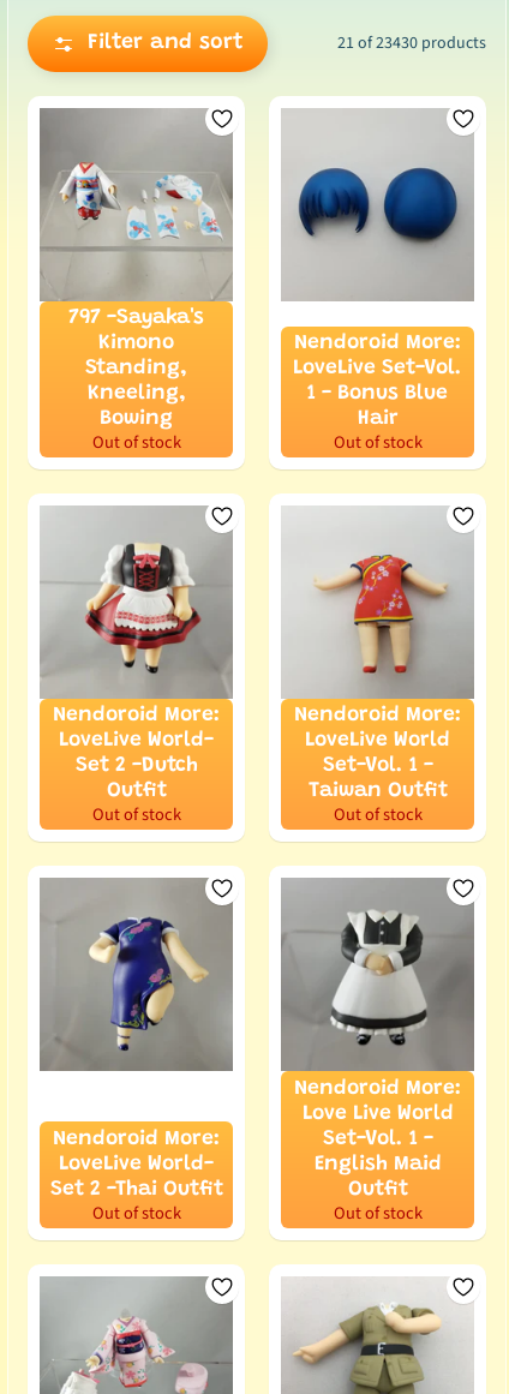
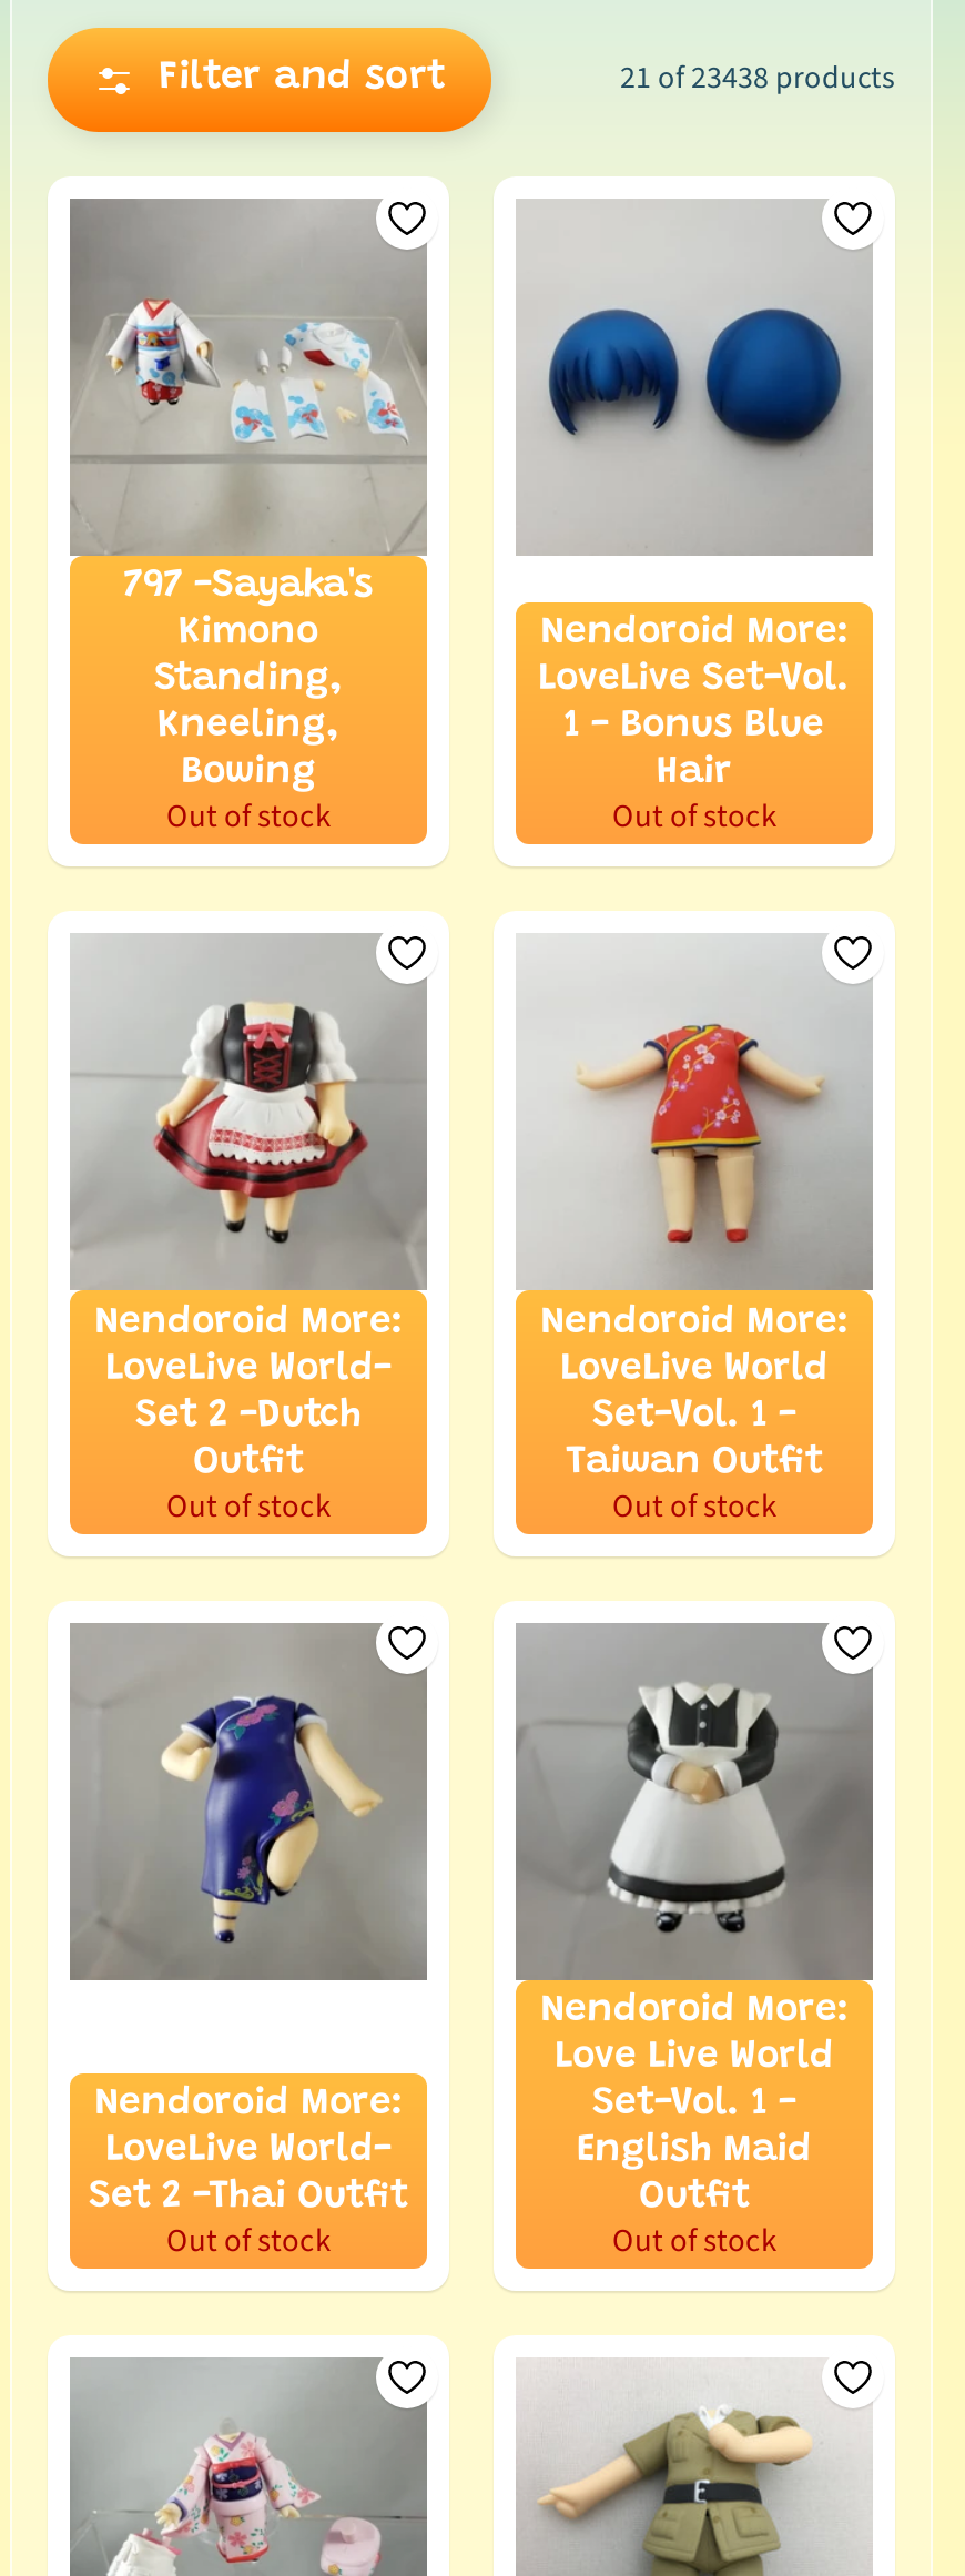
[337,31,486,55] 21 of 23430 products -> [620,57,895,101] 21 of 23438 products

